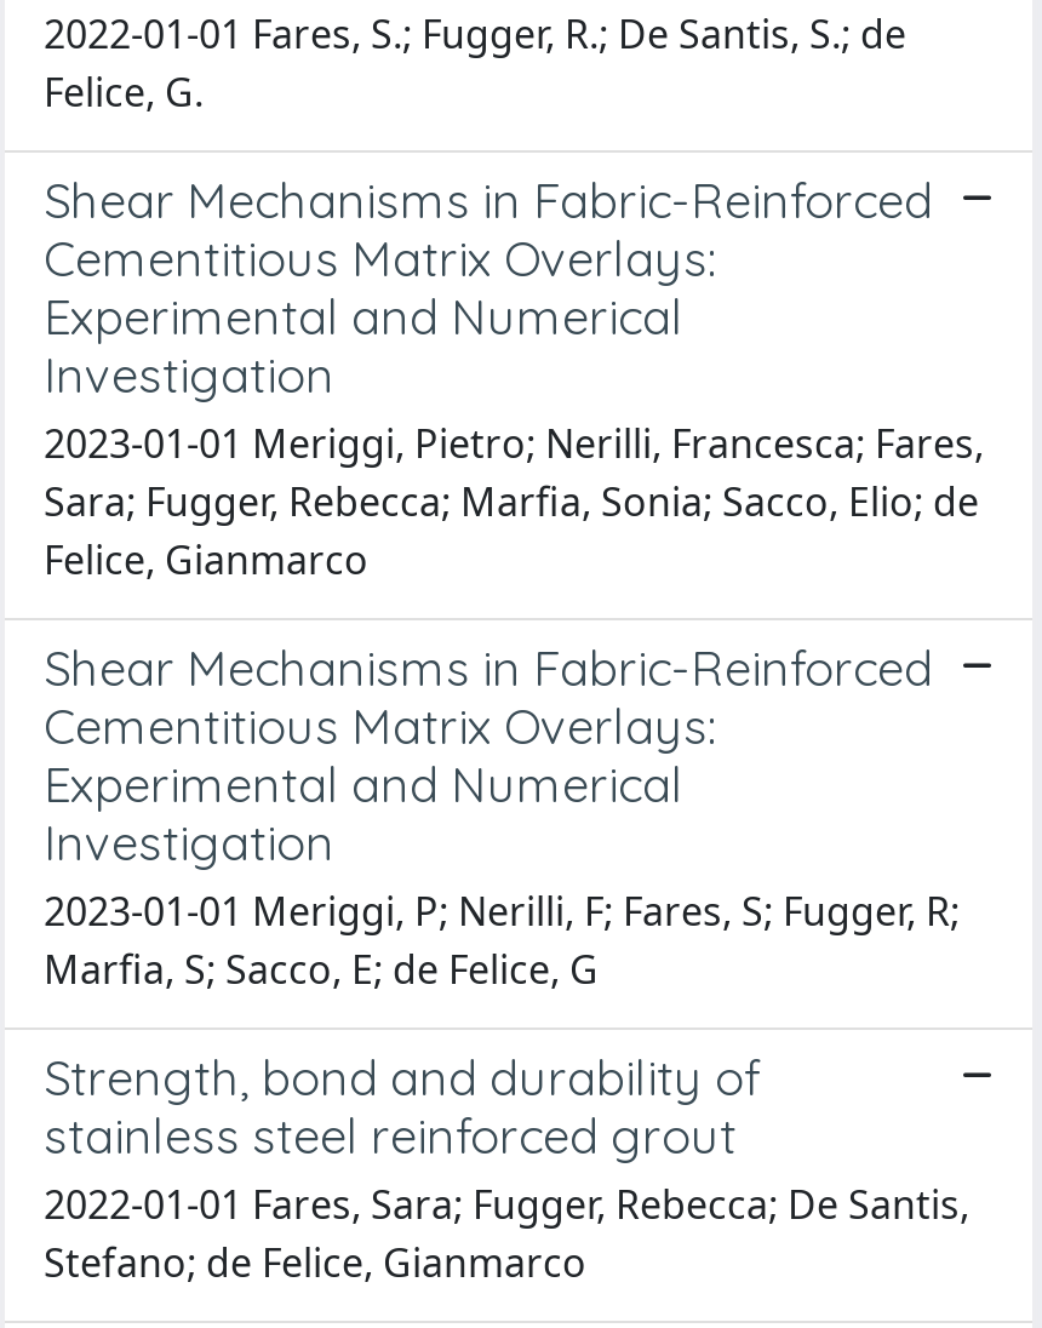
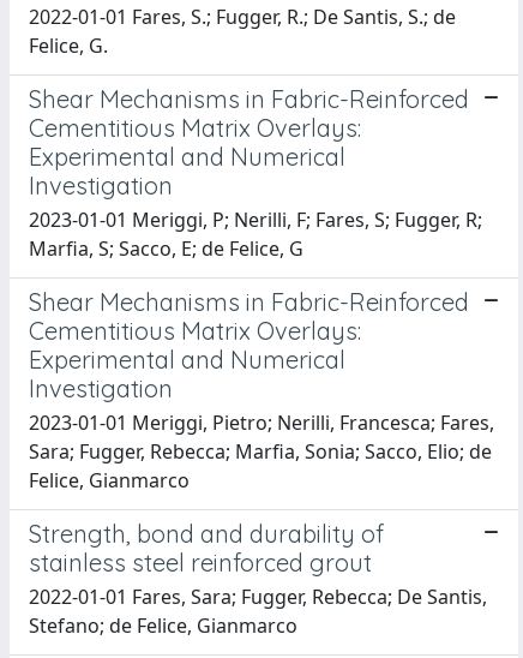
moved [44,416,984,586] -> [29,409,494,493]: 2023-01-01 Meriggi, Pietro; Nerilli, Francesca; Fares, | Sara; Fugger, Rebecca; Marfia, Sonia; Sacco, Elio; de | Felice, Gianmarco
moved [44,637,933,872] -> [29,287,469,403]: Shear Mechanisms in Fabric-Reinforced | Cementitious Matrix Overlays: | Experimental and Numerical | Investigation
moved [44,884,960,996] -> [29,206,482,262]: 2023-01-01 Meriggi, P; Nerilli, F; Fares, S; Fugger, R; | Marfia, S; Sacco, E; de Felice, G

